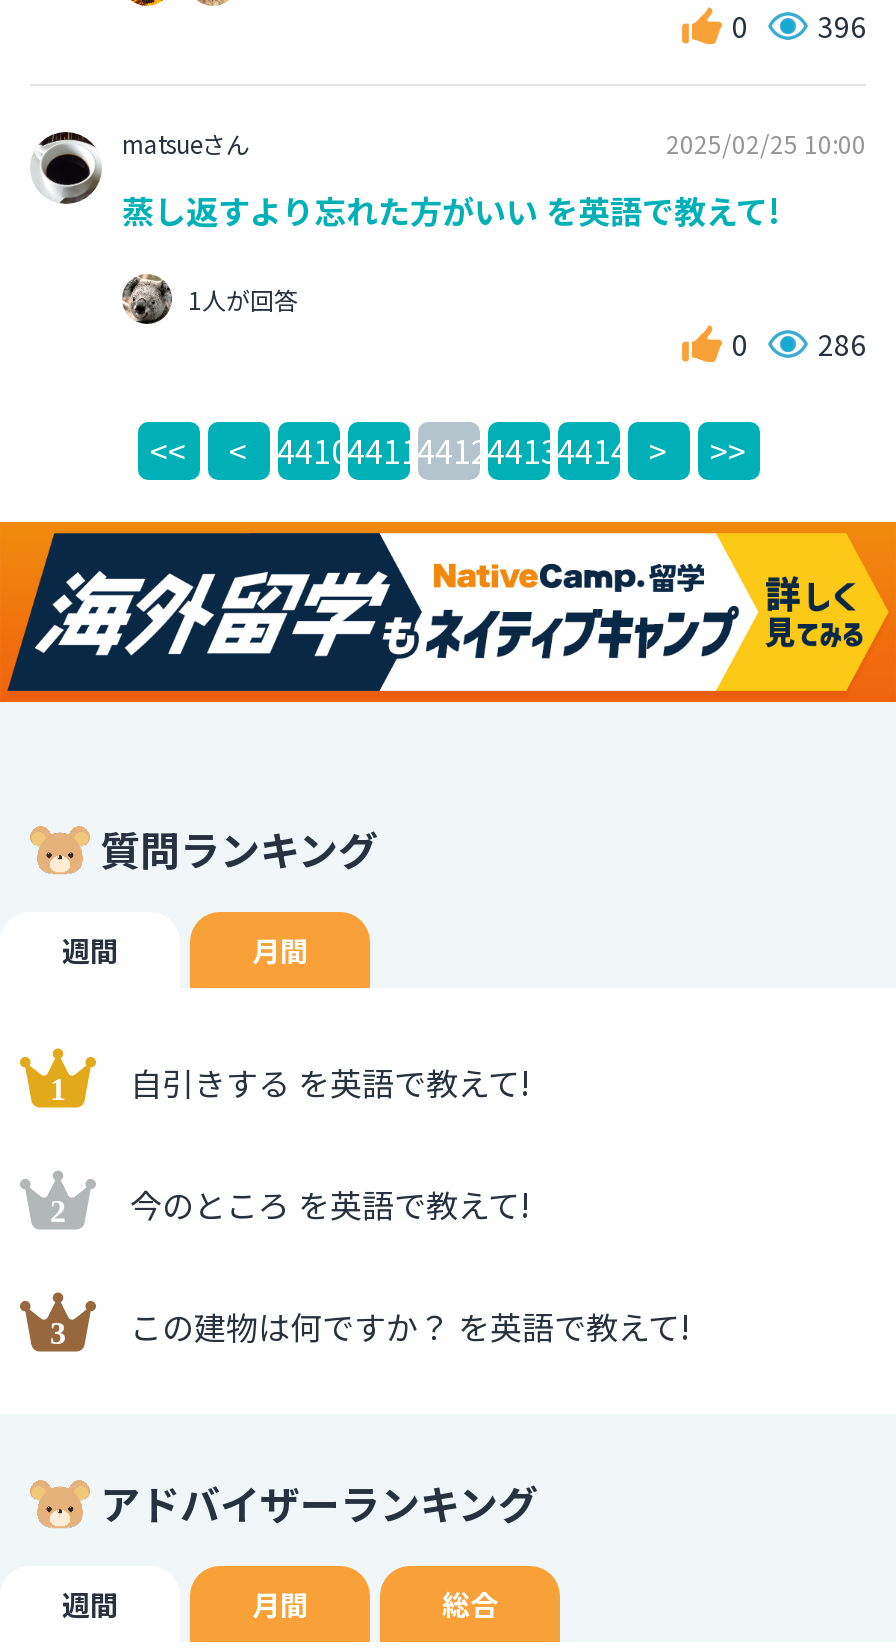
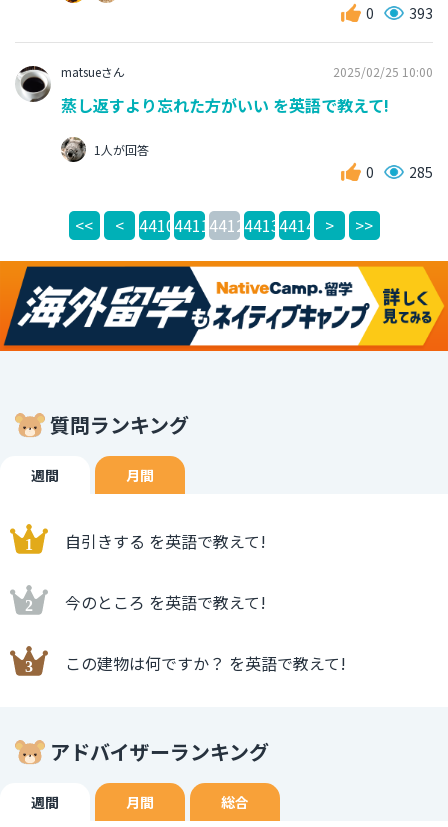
[732,6,866,46] 0 396 -> [366,3,433,23] 0 393
[732,324,866,364] 0 286 -> [366,162,433,182] 0 285

